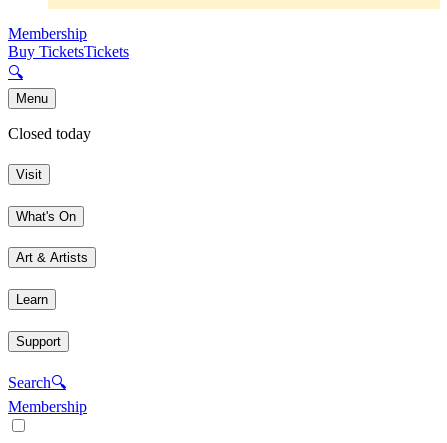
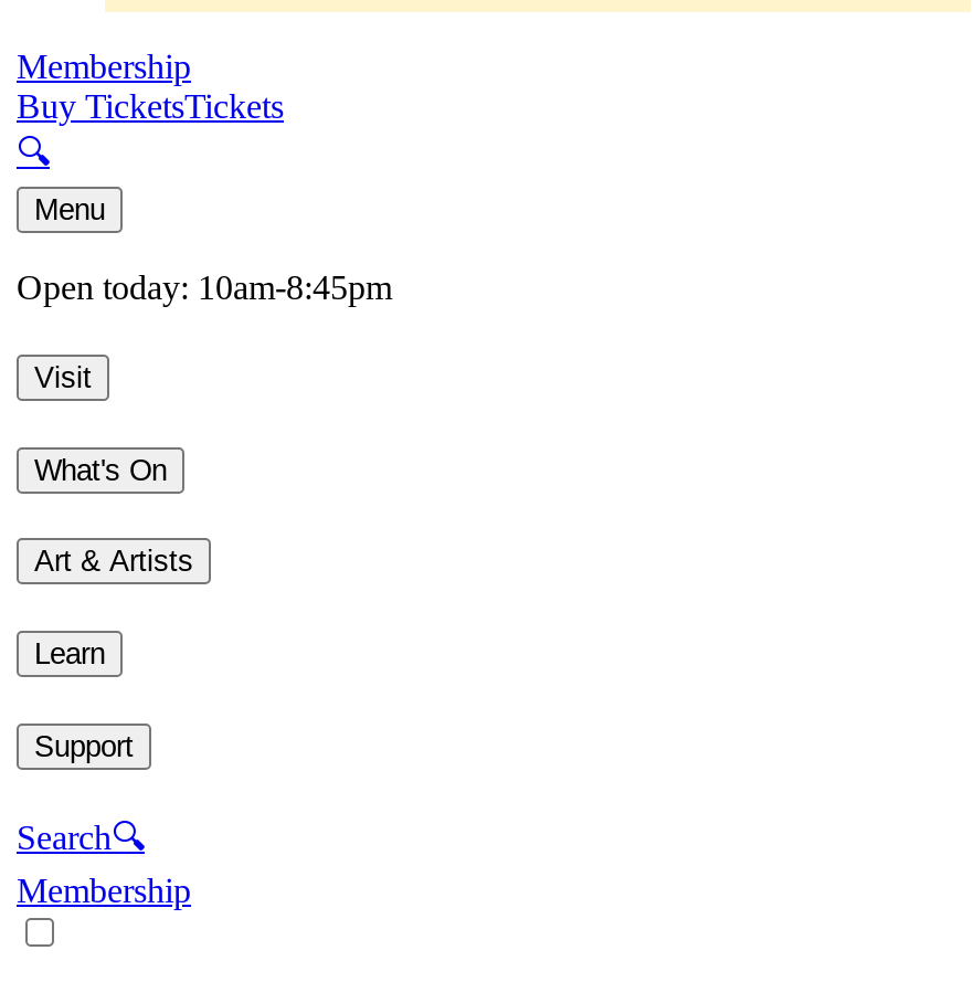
[8,125,91,142] Closed today -> [17,269,392,307] Open today: 10am-8:45pm

